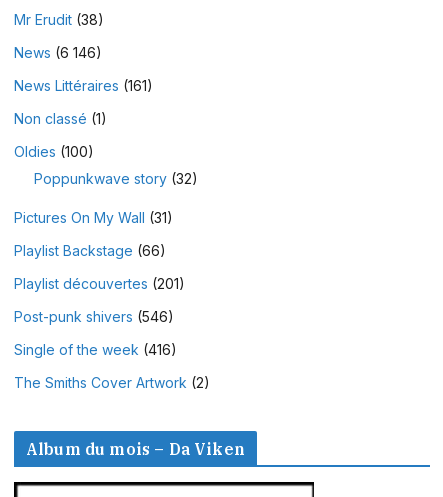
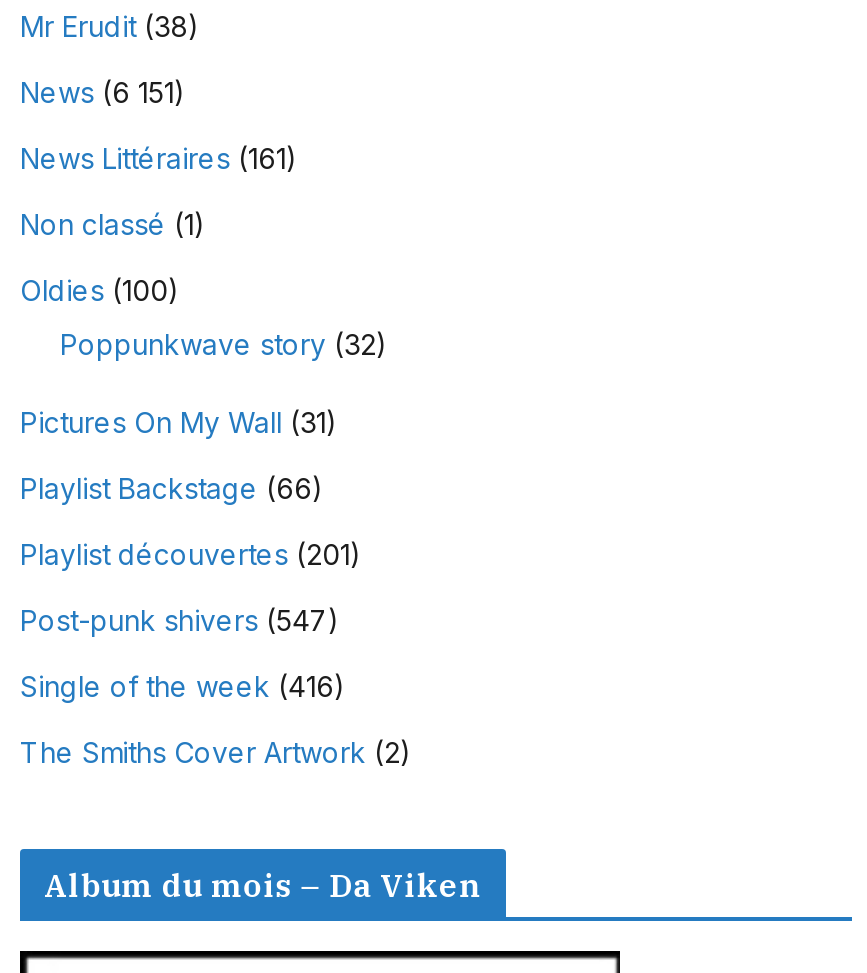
[14,44,102,61] News (6 146) -> [20,75,186,109] News (6 151)
[14,308,174,325] Post-punk shivers (546) -> [20,603,340,637] Post-punk shivers (547)

